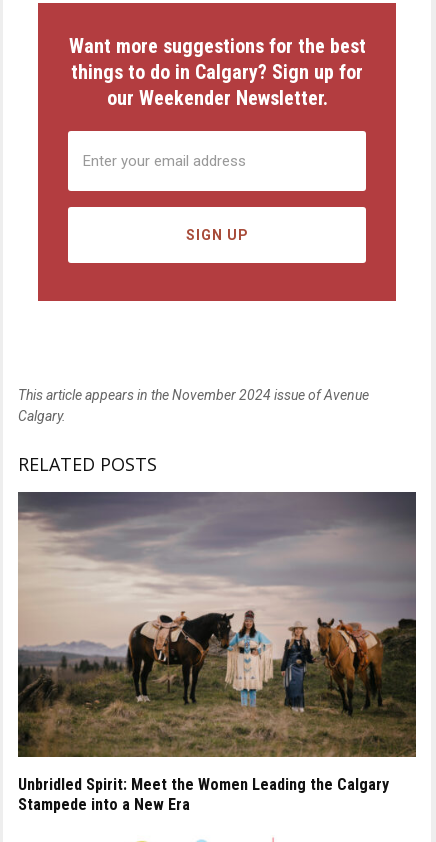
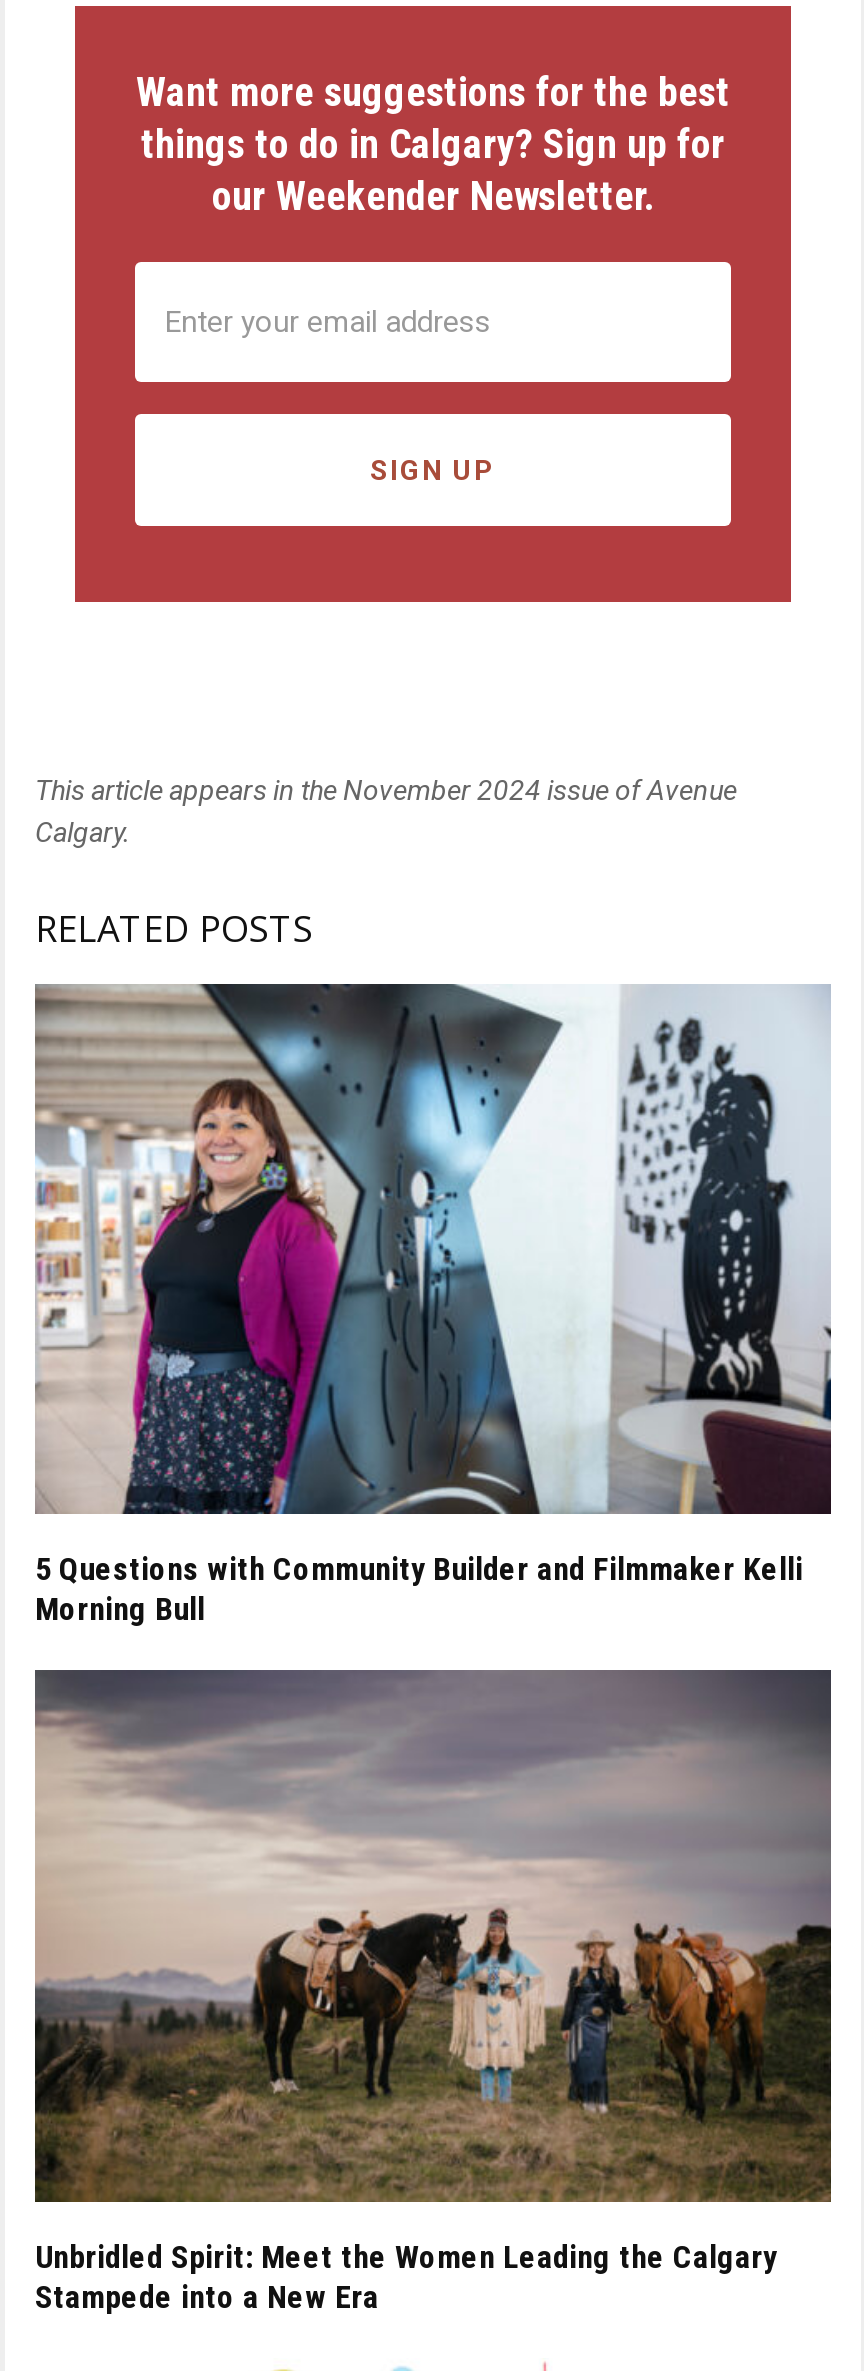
none -> [35,984,833,1629] [image] | 5 Questions with Community Builder and Filmmaker Kelli | Morning Bull

